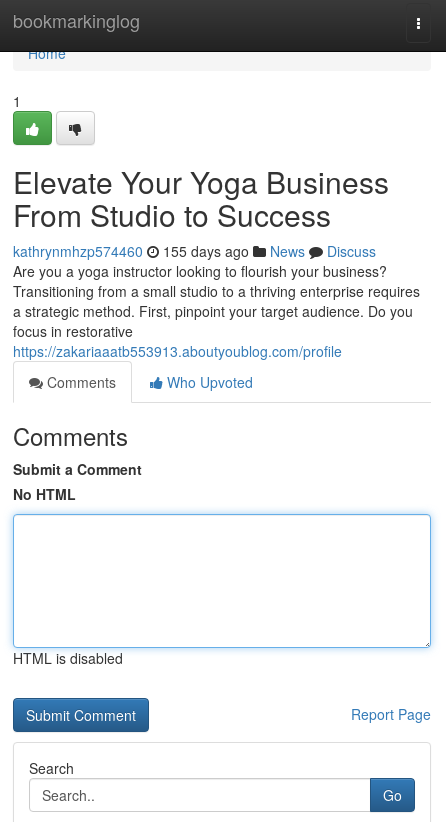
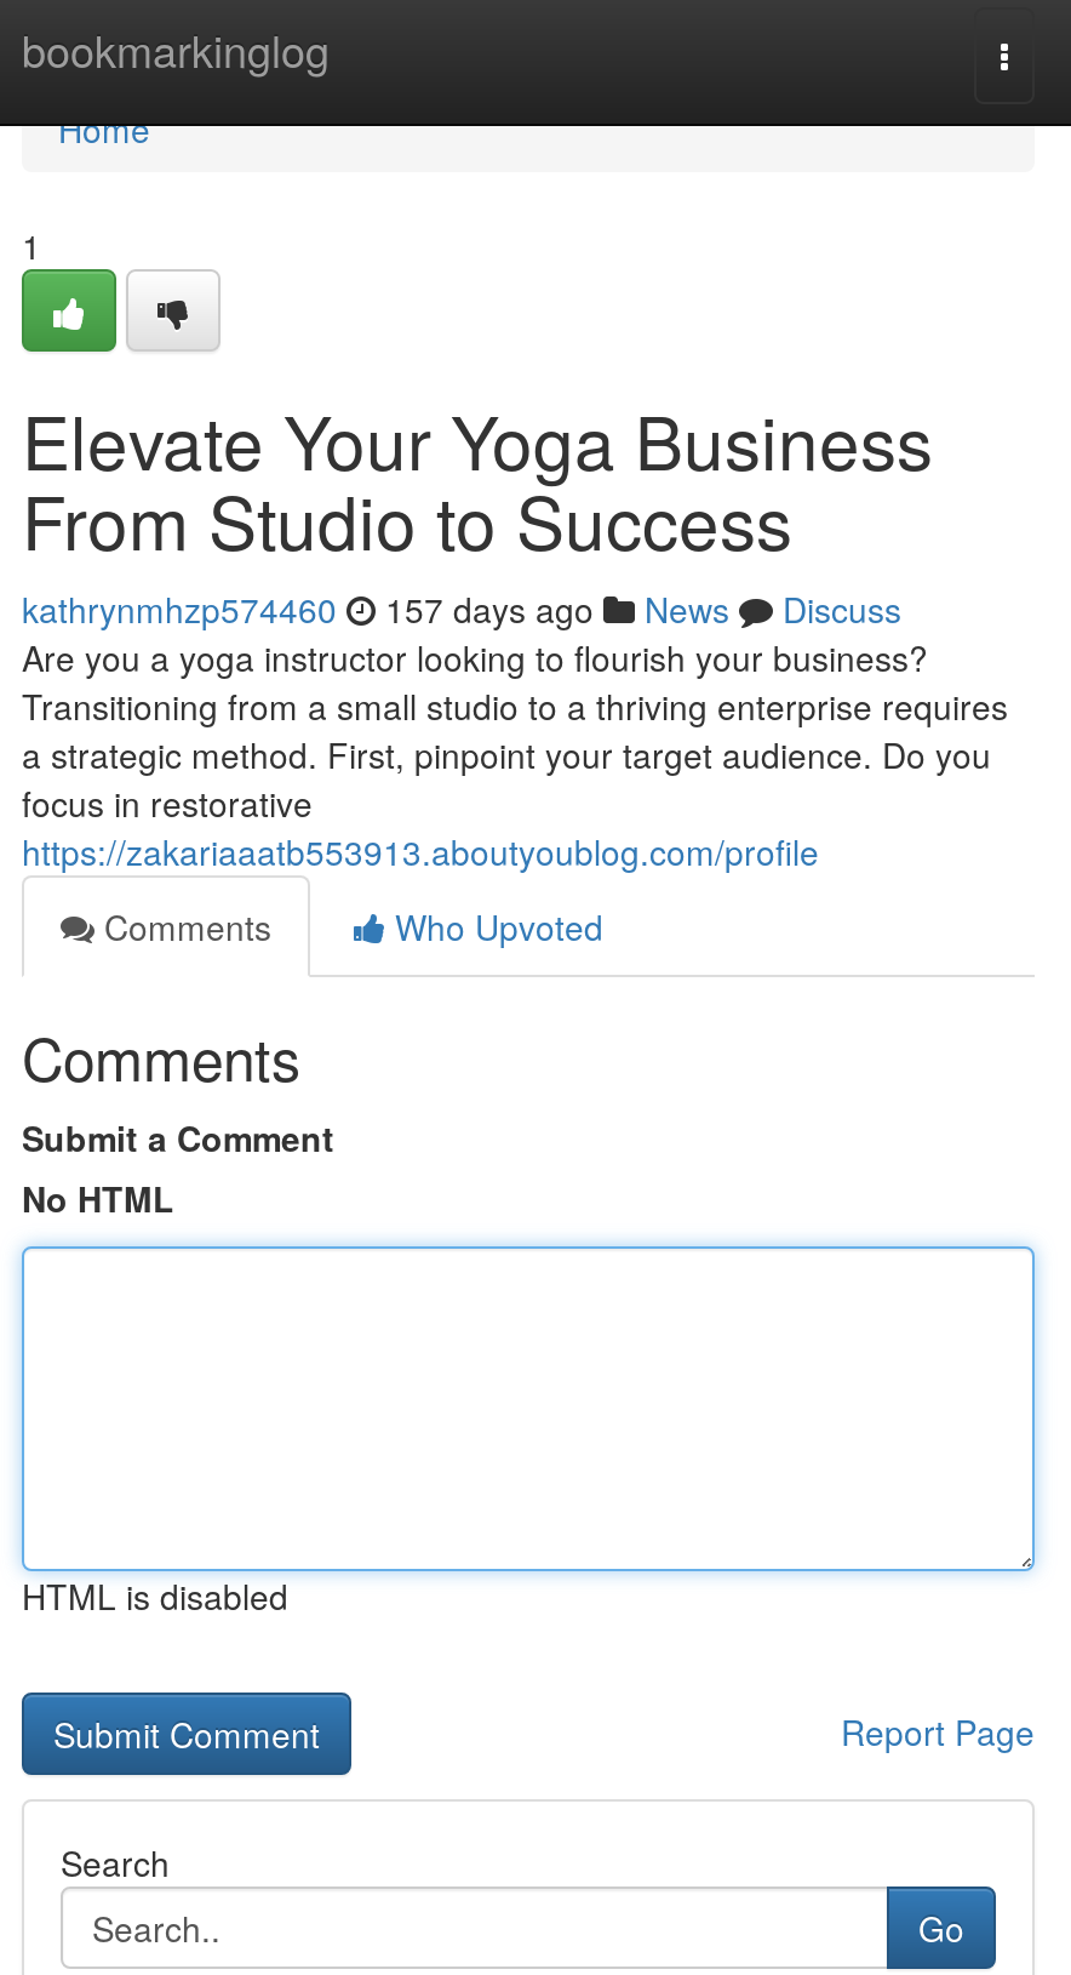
[13,241,376,261] kathrynmhzp574460 155 days ago News Discuss -> [22,584,901,633] kathrynmhzp574460 157 days ago News Discuss

